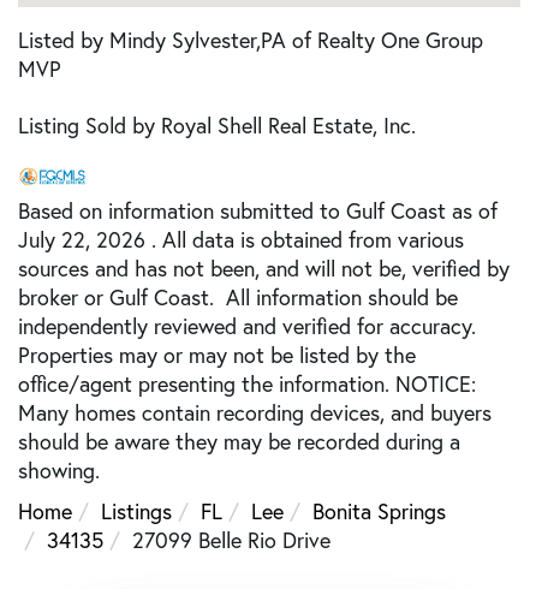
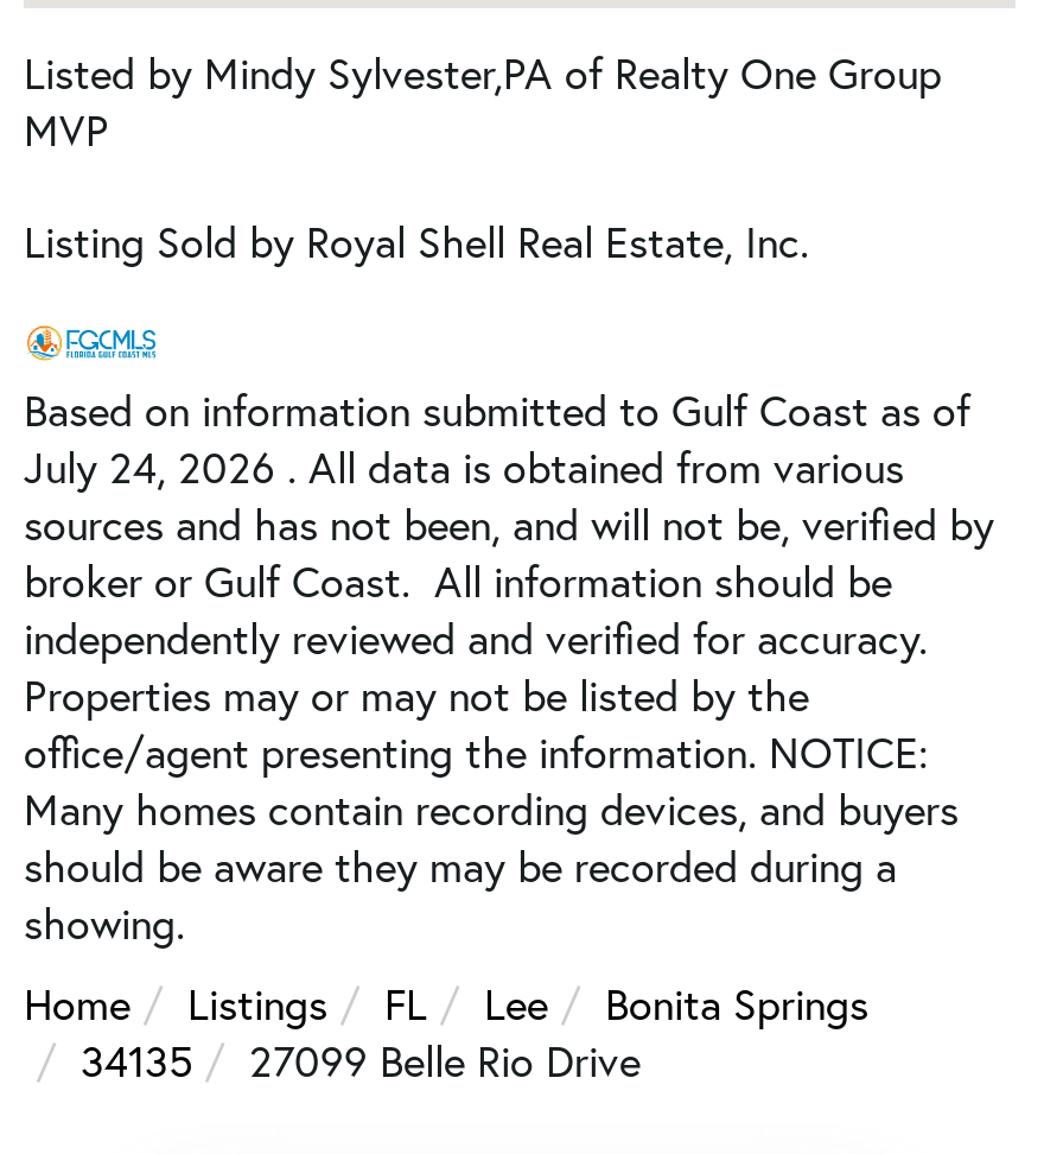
[18,224,464,253] July 22, 2026 . All data is obtained from various -> [24,437,904,494] July 24, 2026 . All data is obtained from various

